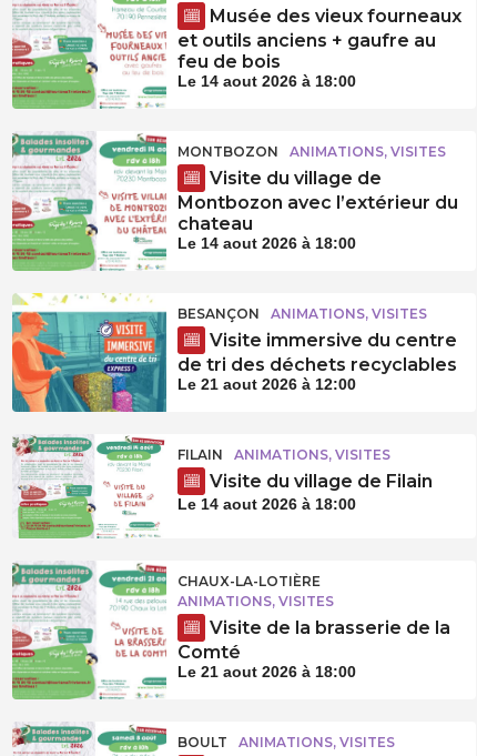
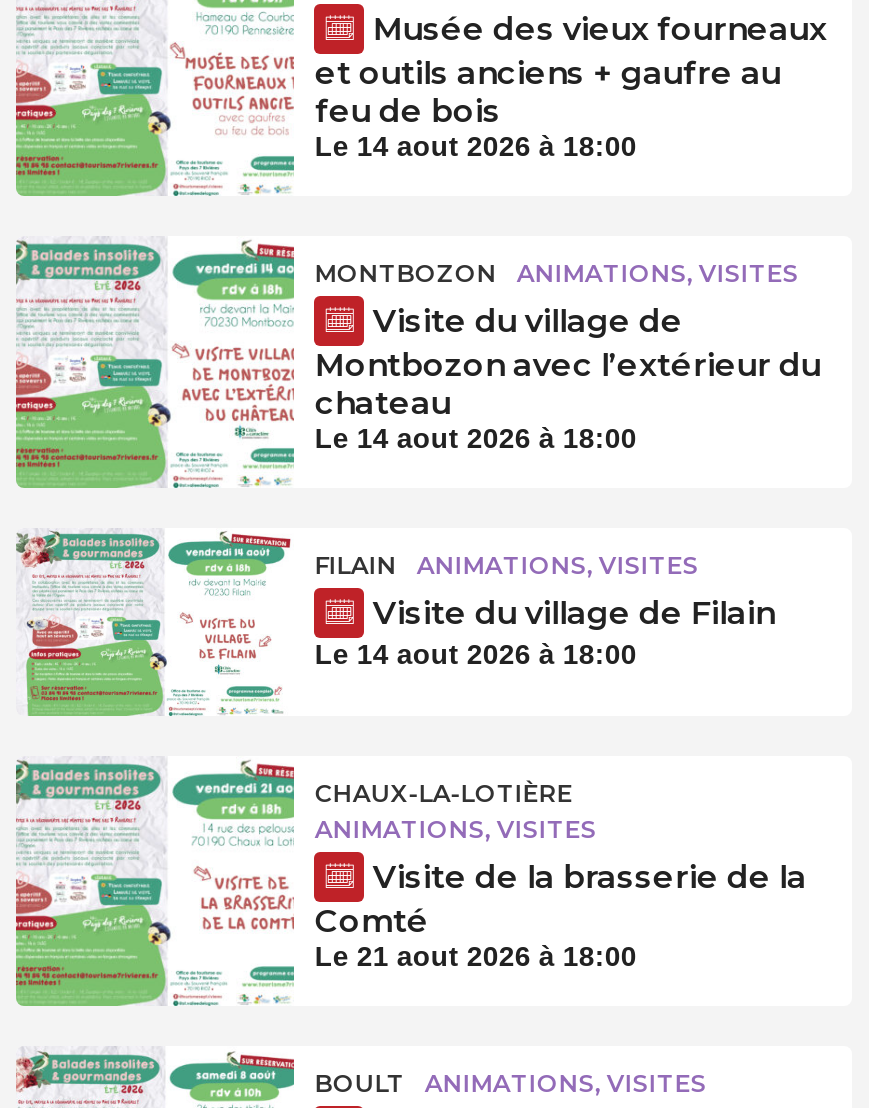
[11,292,457,413] [image] | BESANÇON | ANIMATIONS, VISITES | Visite immersive du centre | de tri des déchets recyclables | Le 21 aout 2026 à 12:00 -> none

